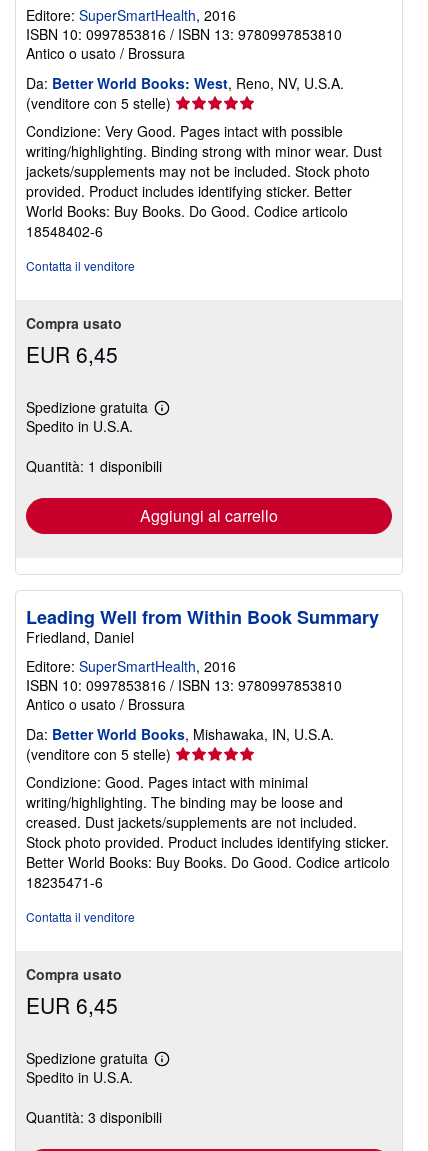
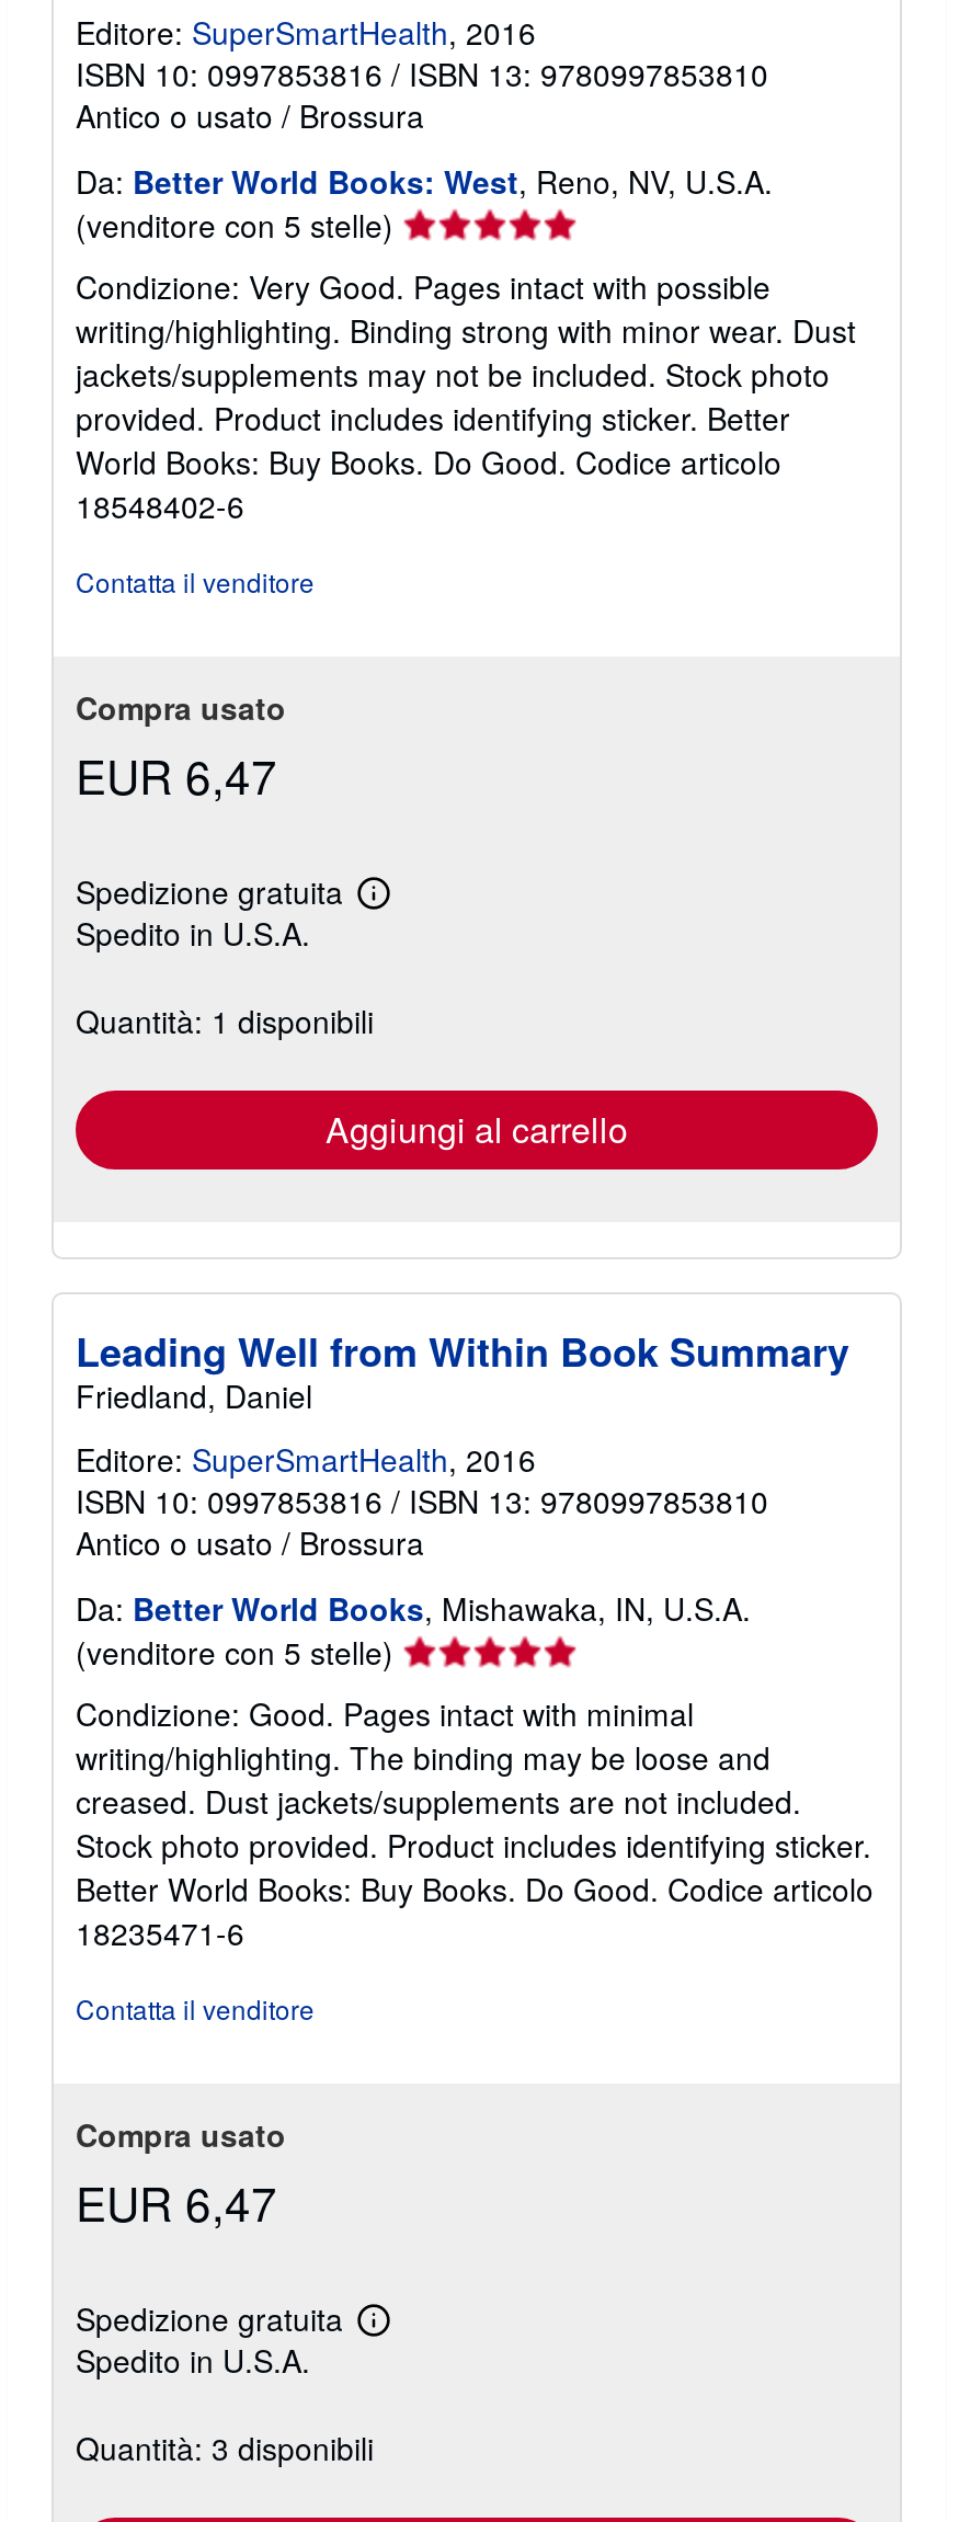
[26,339,118,369] EUR 6,45 -> [76,742,277,808] EUR 6,47
[26,990,118,1020] EUR 6,45 -> [76,2169,277,2235] EUR 6,47

